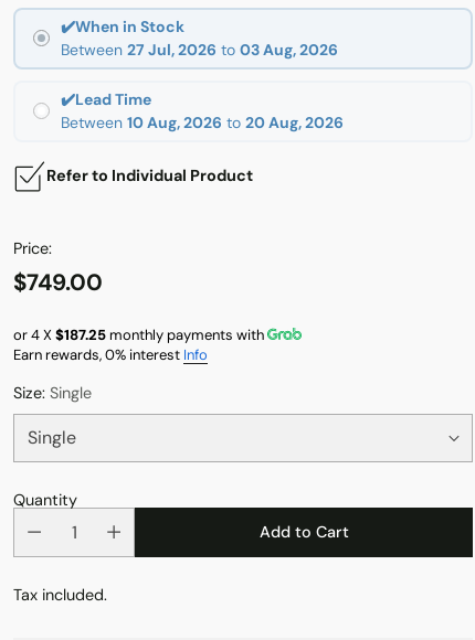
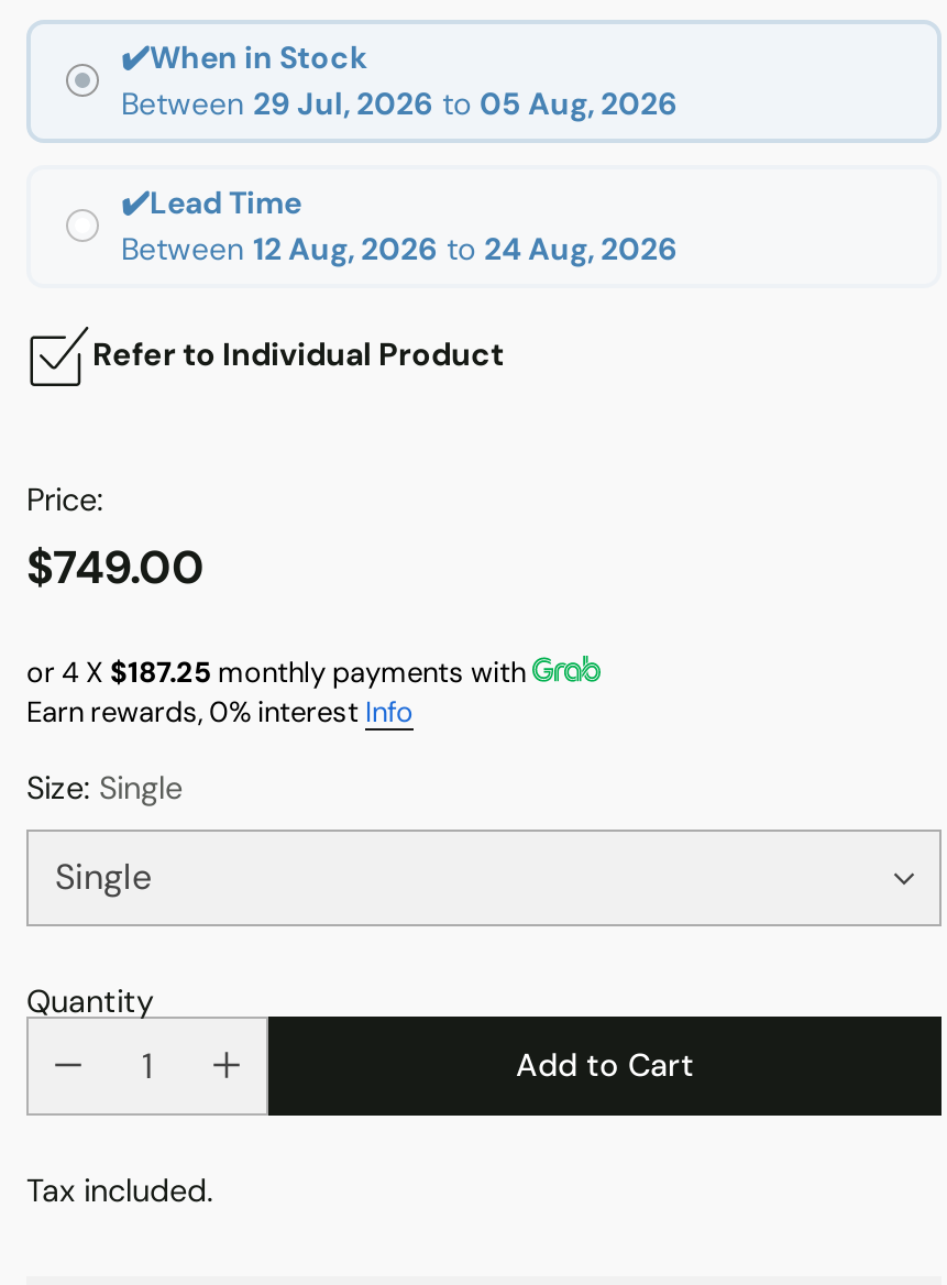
[61,39,338,59] Between 27 Jul, 2026 to 03 Aug, 2026 -> [121,83,678,123] Between 29 Jul, 2026 to 05 Aug, 2026
[61,112,344,132] Between 10 Aug, 2026 to 20 Aug, 2026 -> [121,228,678,268] Between 12 Aug, 2026 to 24 Aug, 2026

